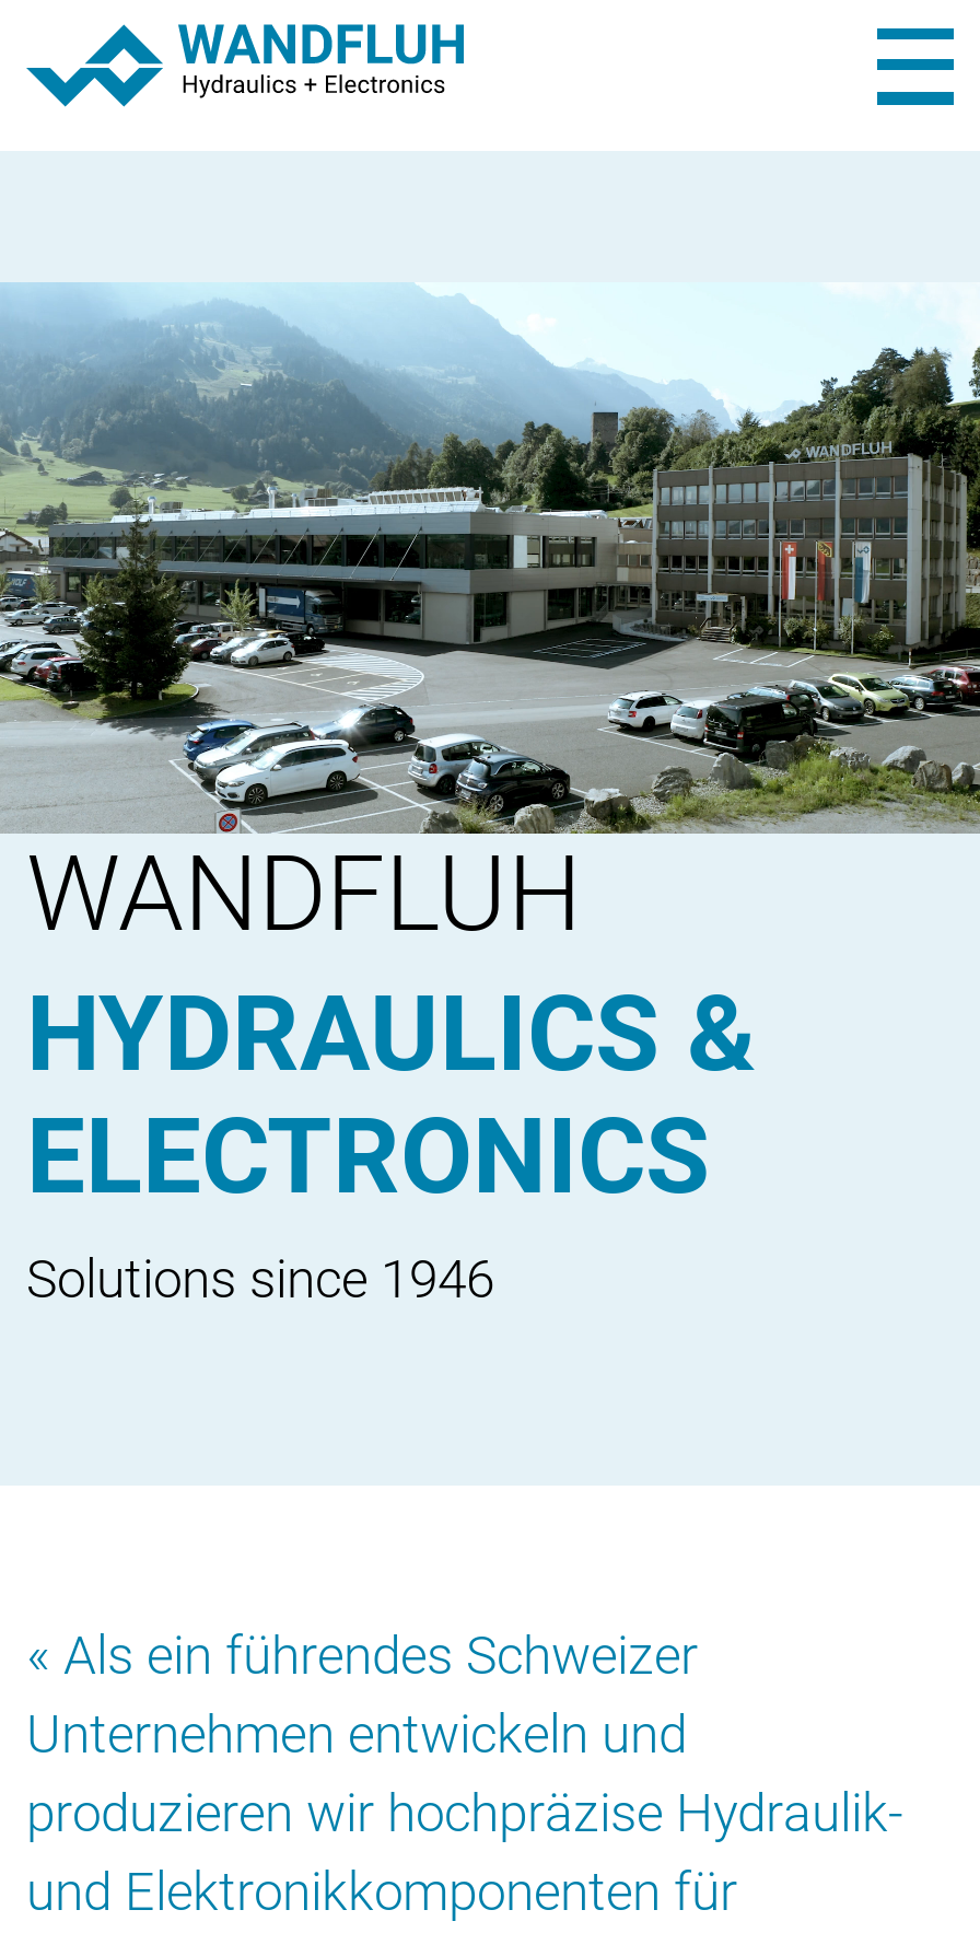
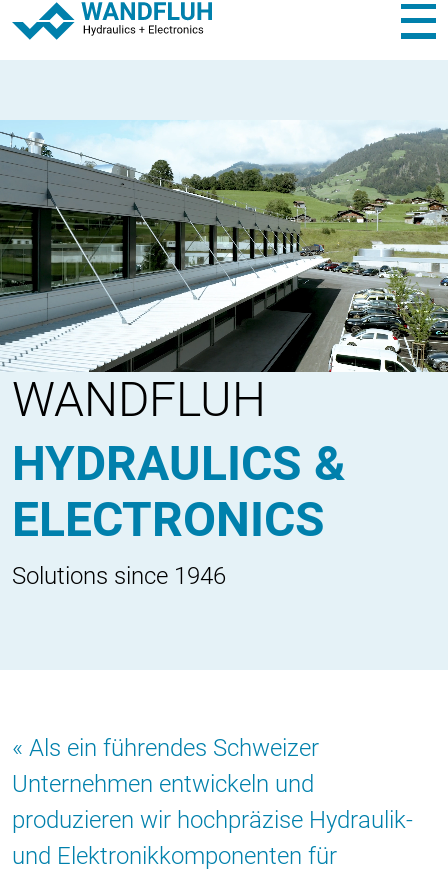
[7,289,973,836] [image] -> [3,123,445,373] [image]

